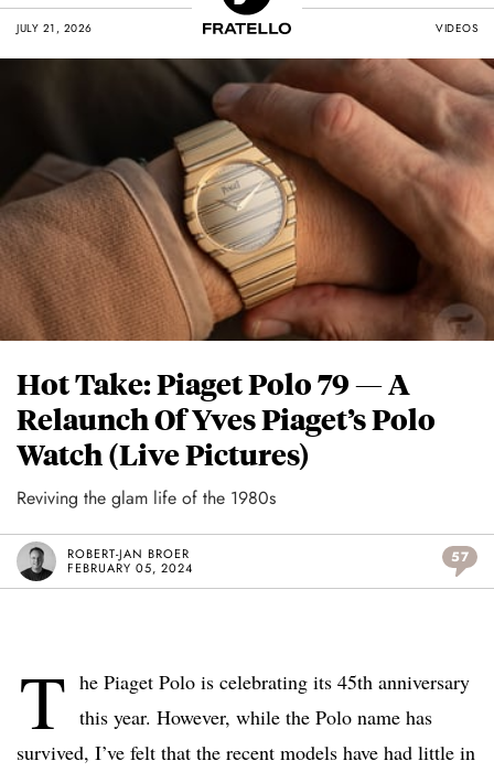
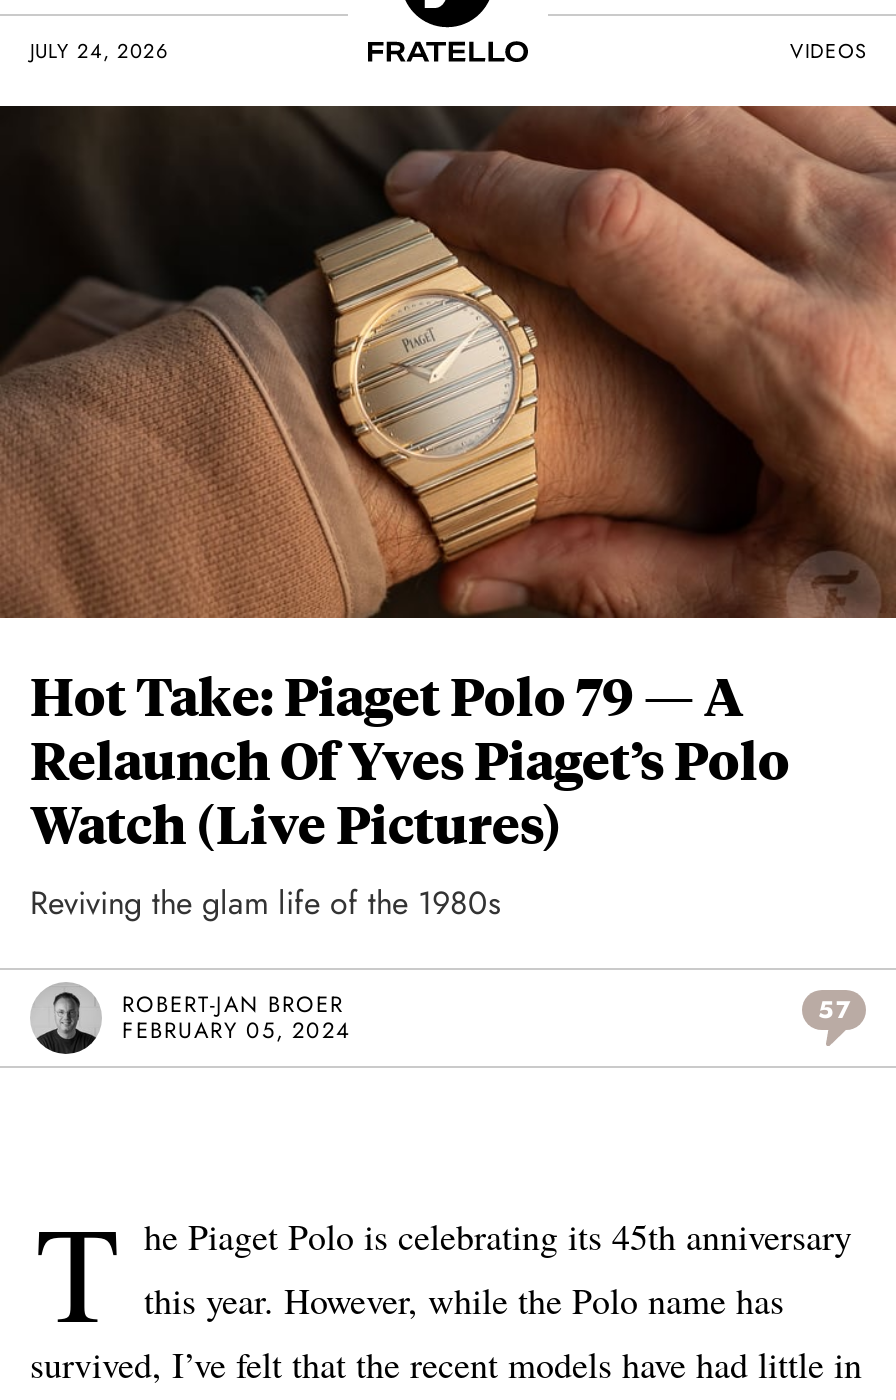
[17,20,92,36] JULY 21, 2026 -> [30,36,169,66] JULY 24, 2026

